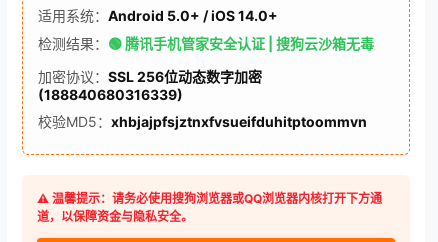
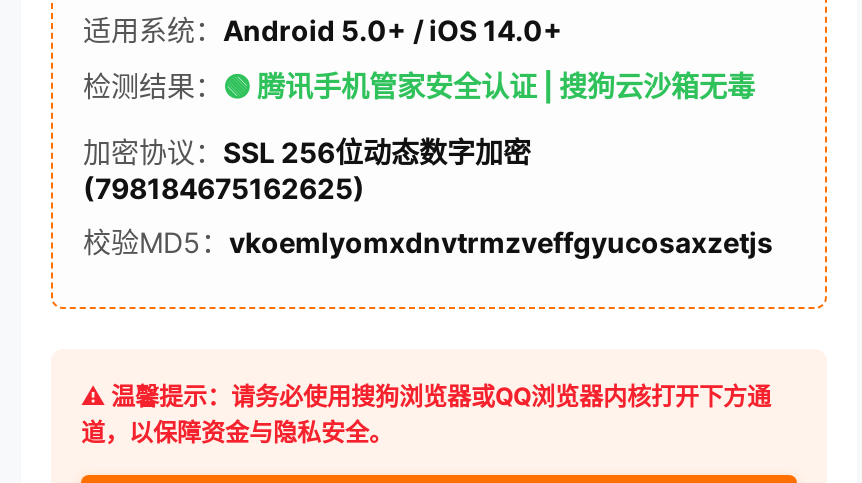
[38,86,183,103] (188840680316339) -> [83,171,365,205] (798184675162625)
[38,113,367,130] 校验MD5：xhbjajpfsjztnxfvsueifduhitptoommvn -> [83,225,773,259] 校验MD5：vkoemlyomxdnvtrmzveffgyucosaxzetjs

